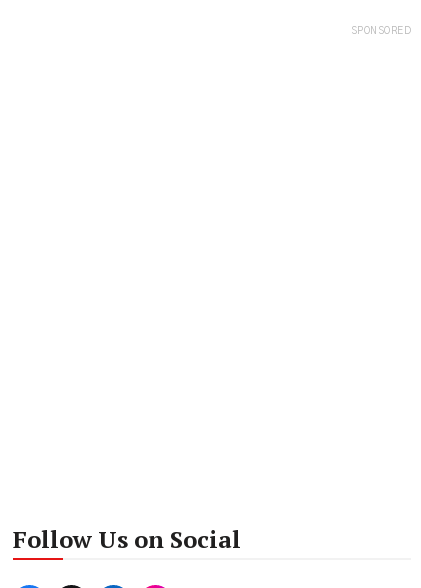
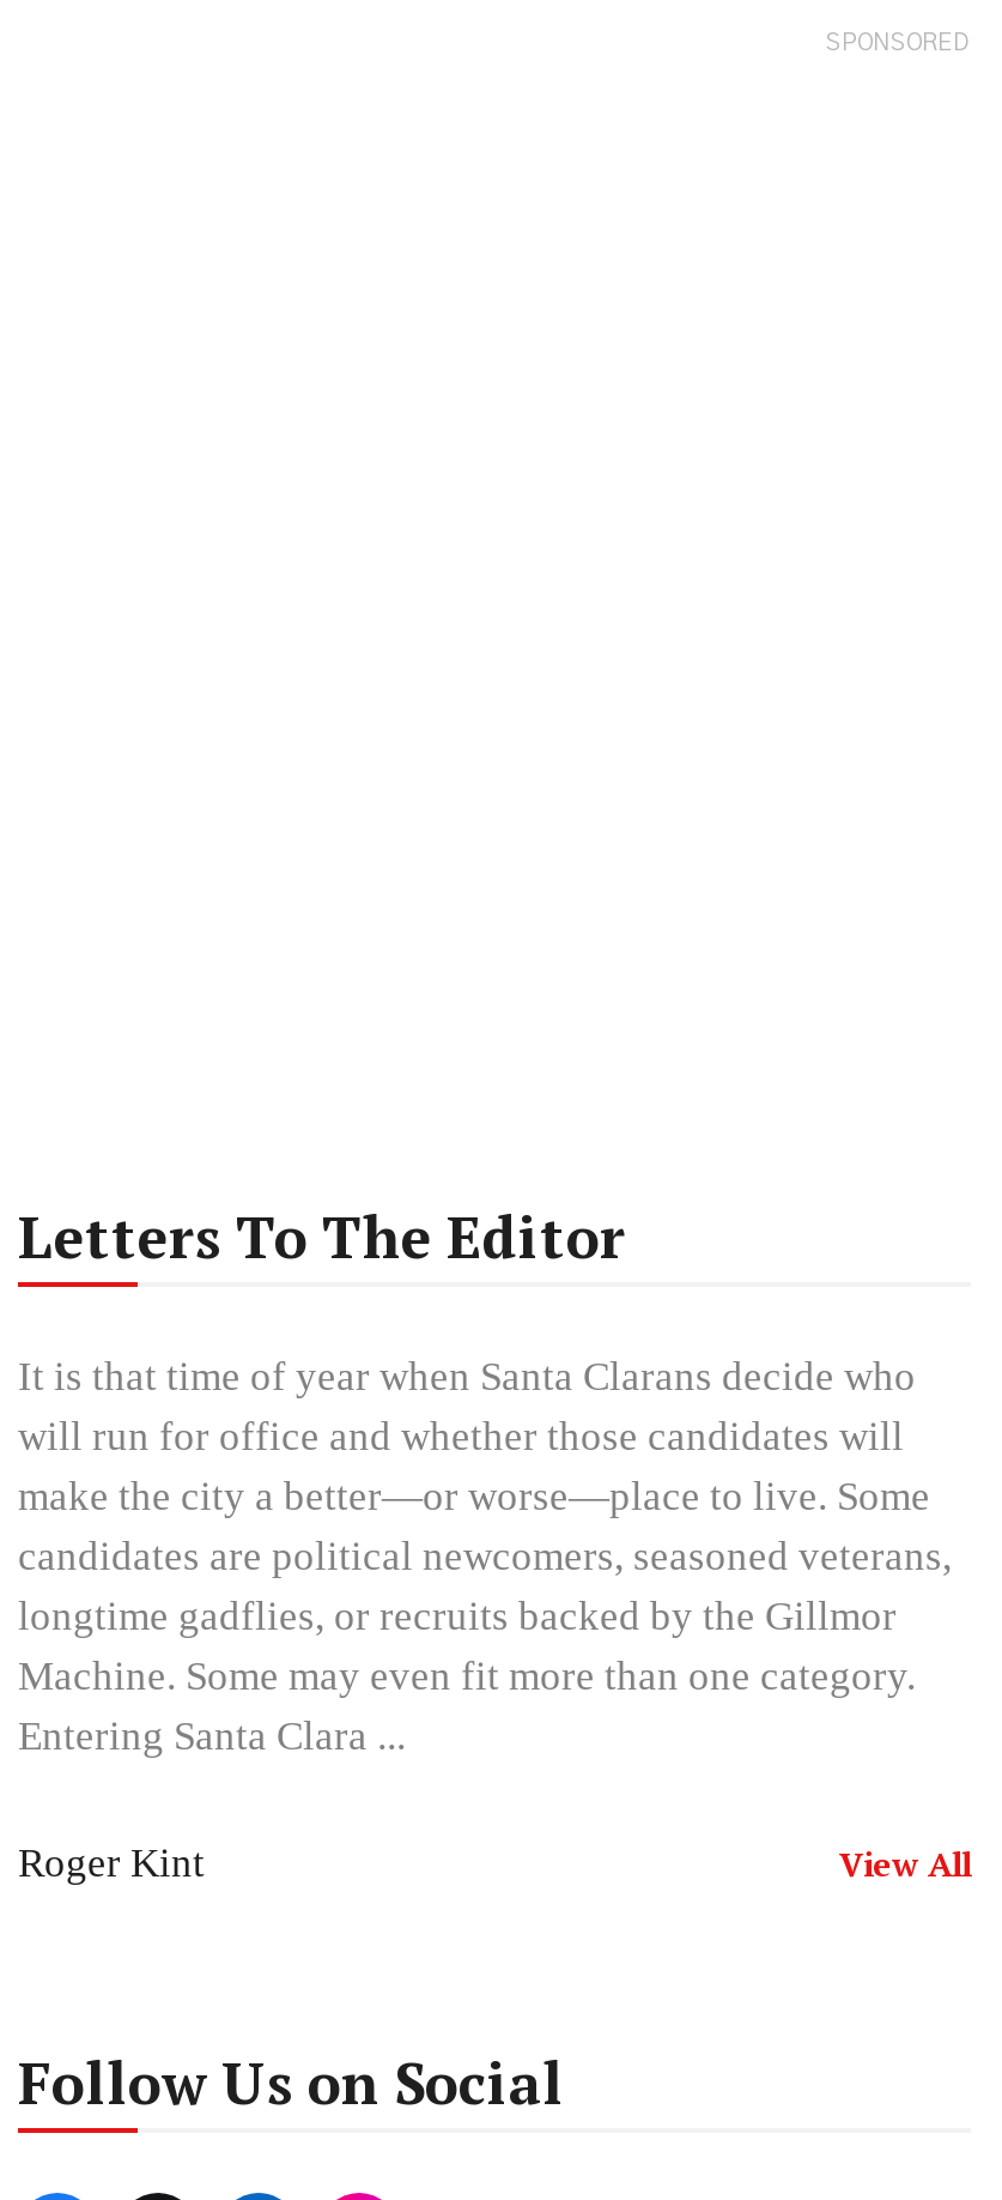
none -> [18,1199,971,1887] Letters To The Editor | It is that time of year when Santa Clarans decide who | will run for office and whether those candidates will | make the city a better—or worse—place to live. Some | candidates are political newcomers, seasoned veterans, | longtime gadflies, or recruits backed by the Gillmor | Machine. Some may even fit more than one category. | Entering Santa Clara ... | Roger Kint | View All

